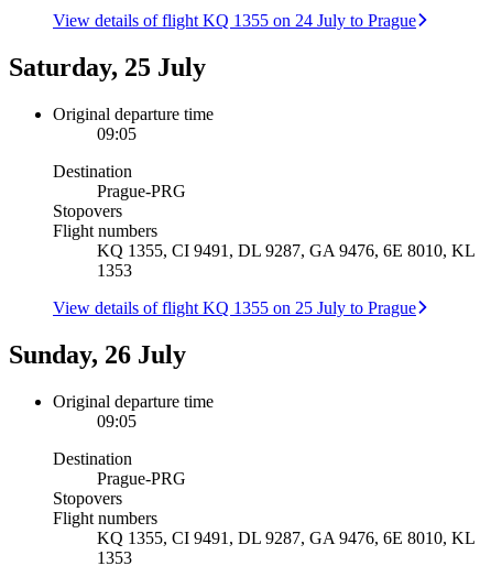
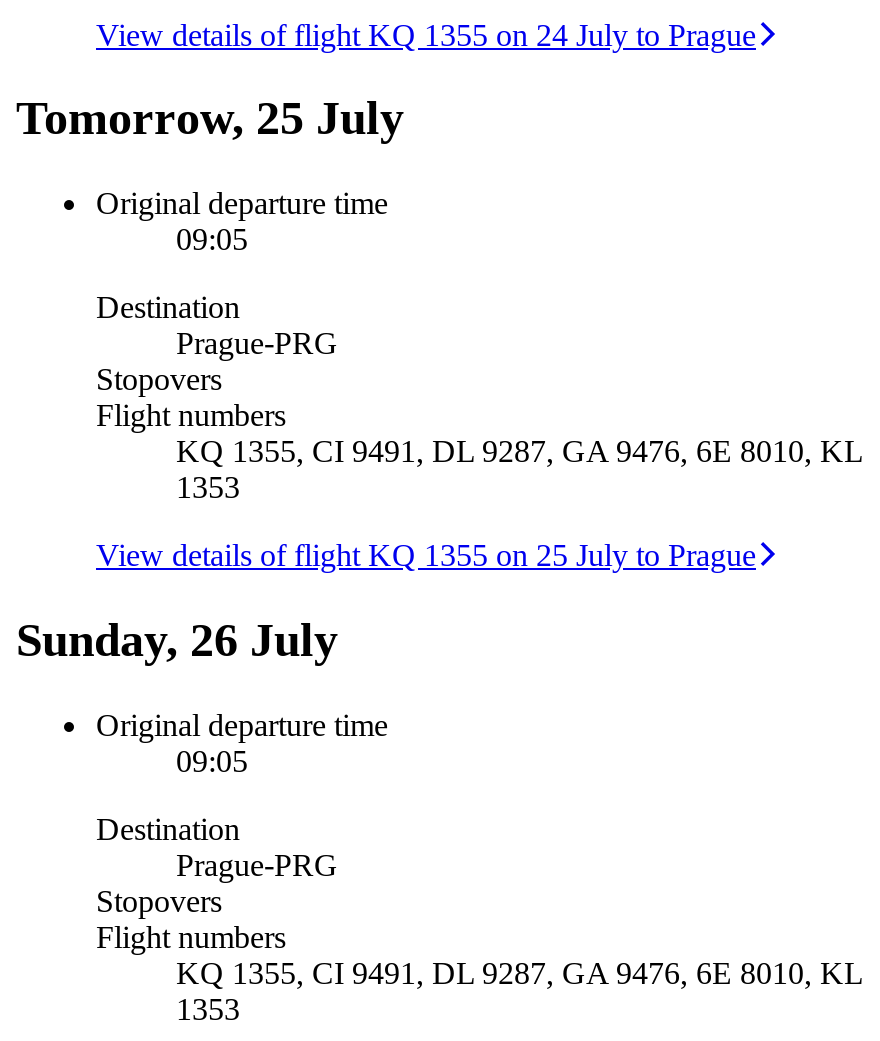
[9,53,206,81] Saturday, 25 July -> [16,93,404,145] Tomorrow, 25 July

